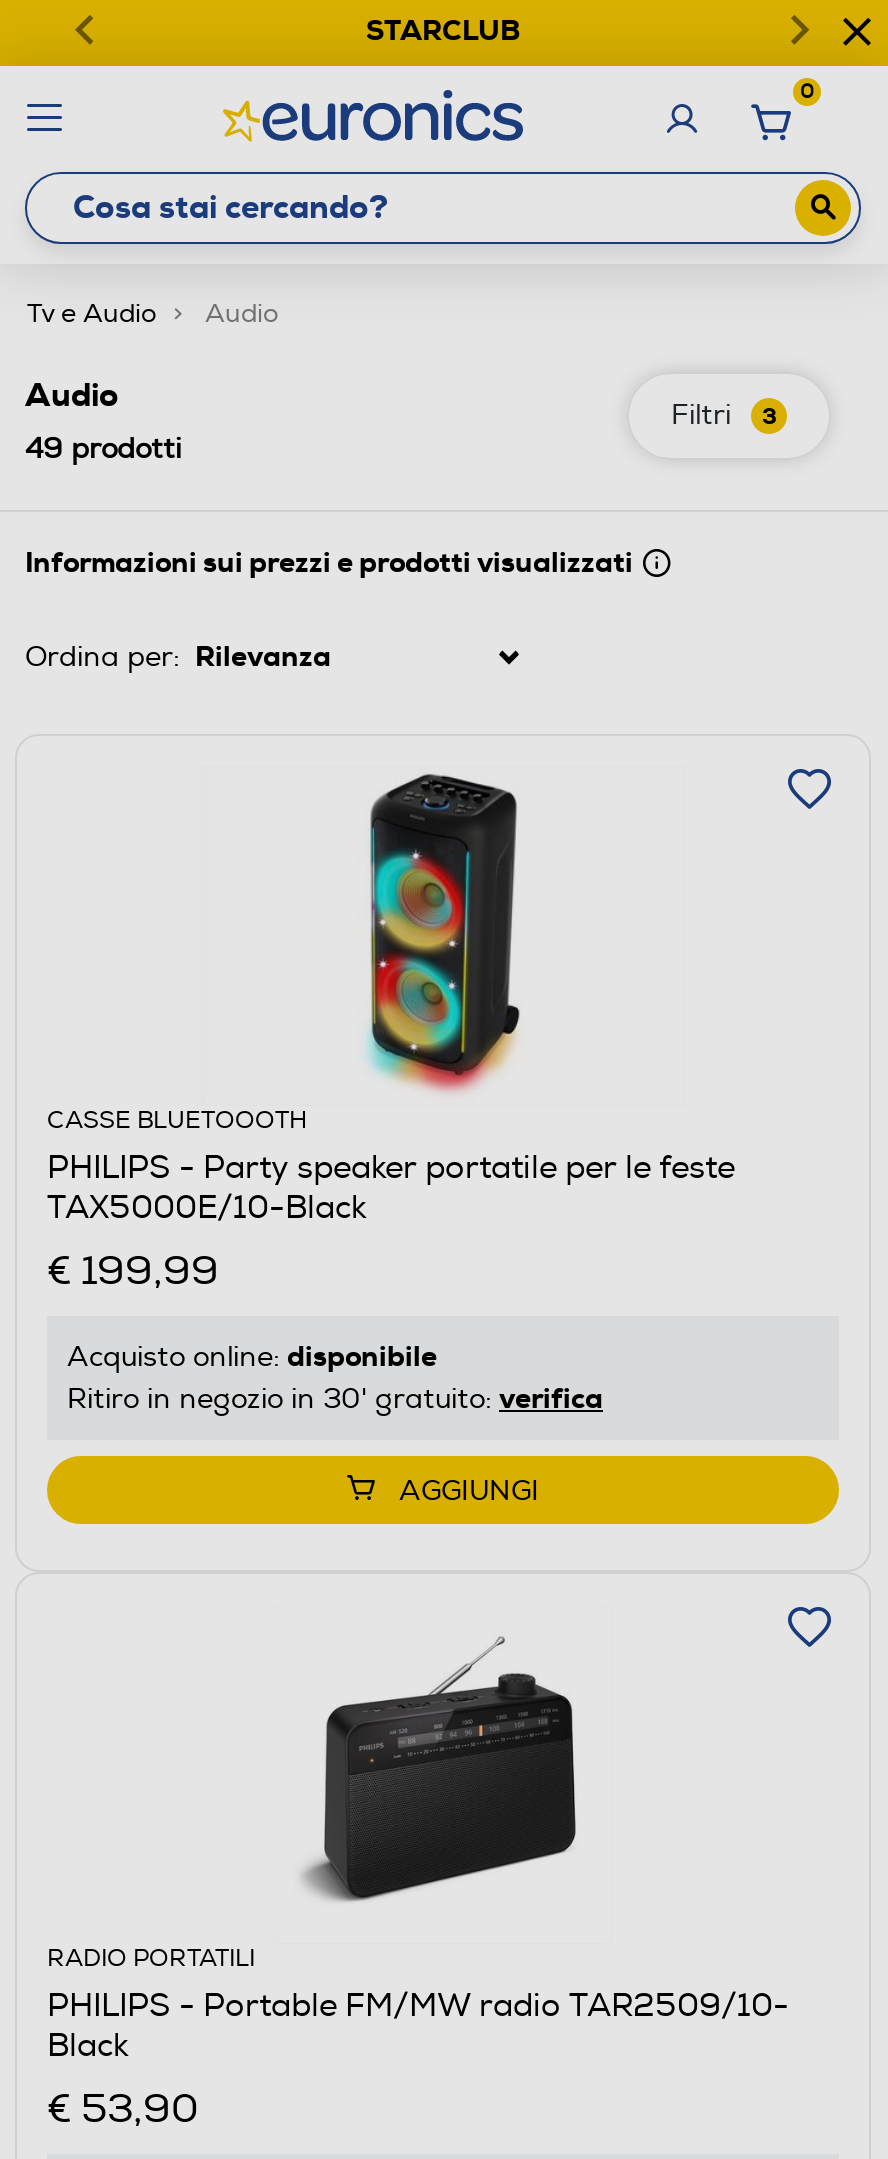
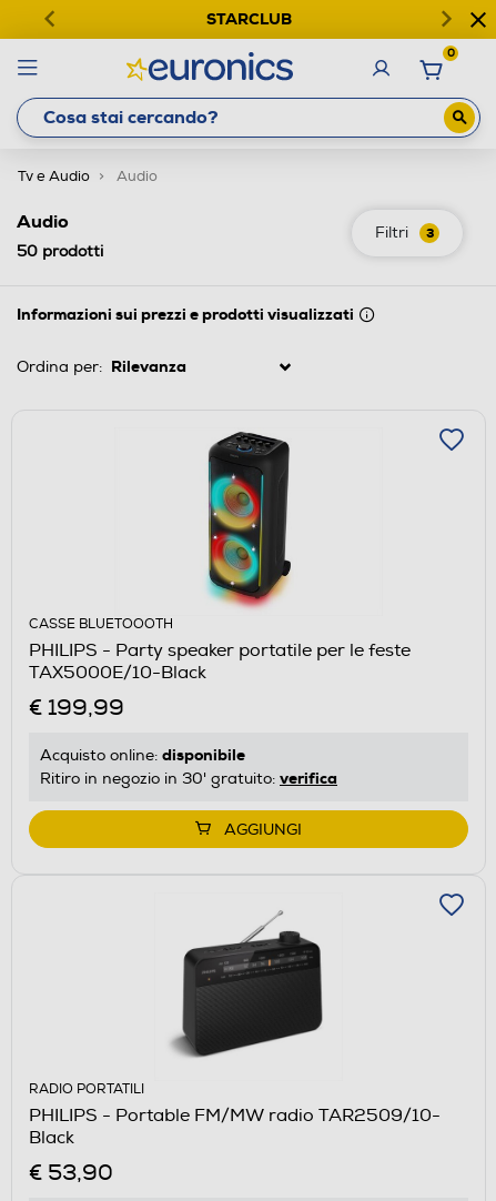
[25,431,181,465] 49 prodotti -> [17,242,103,260] 50 prodotti

